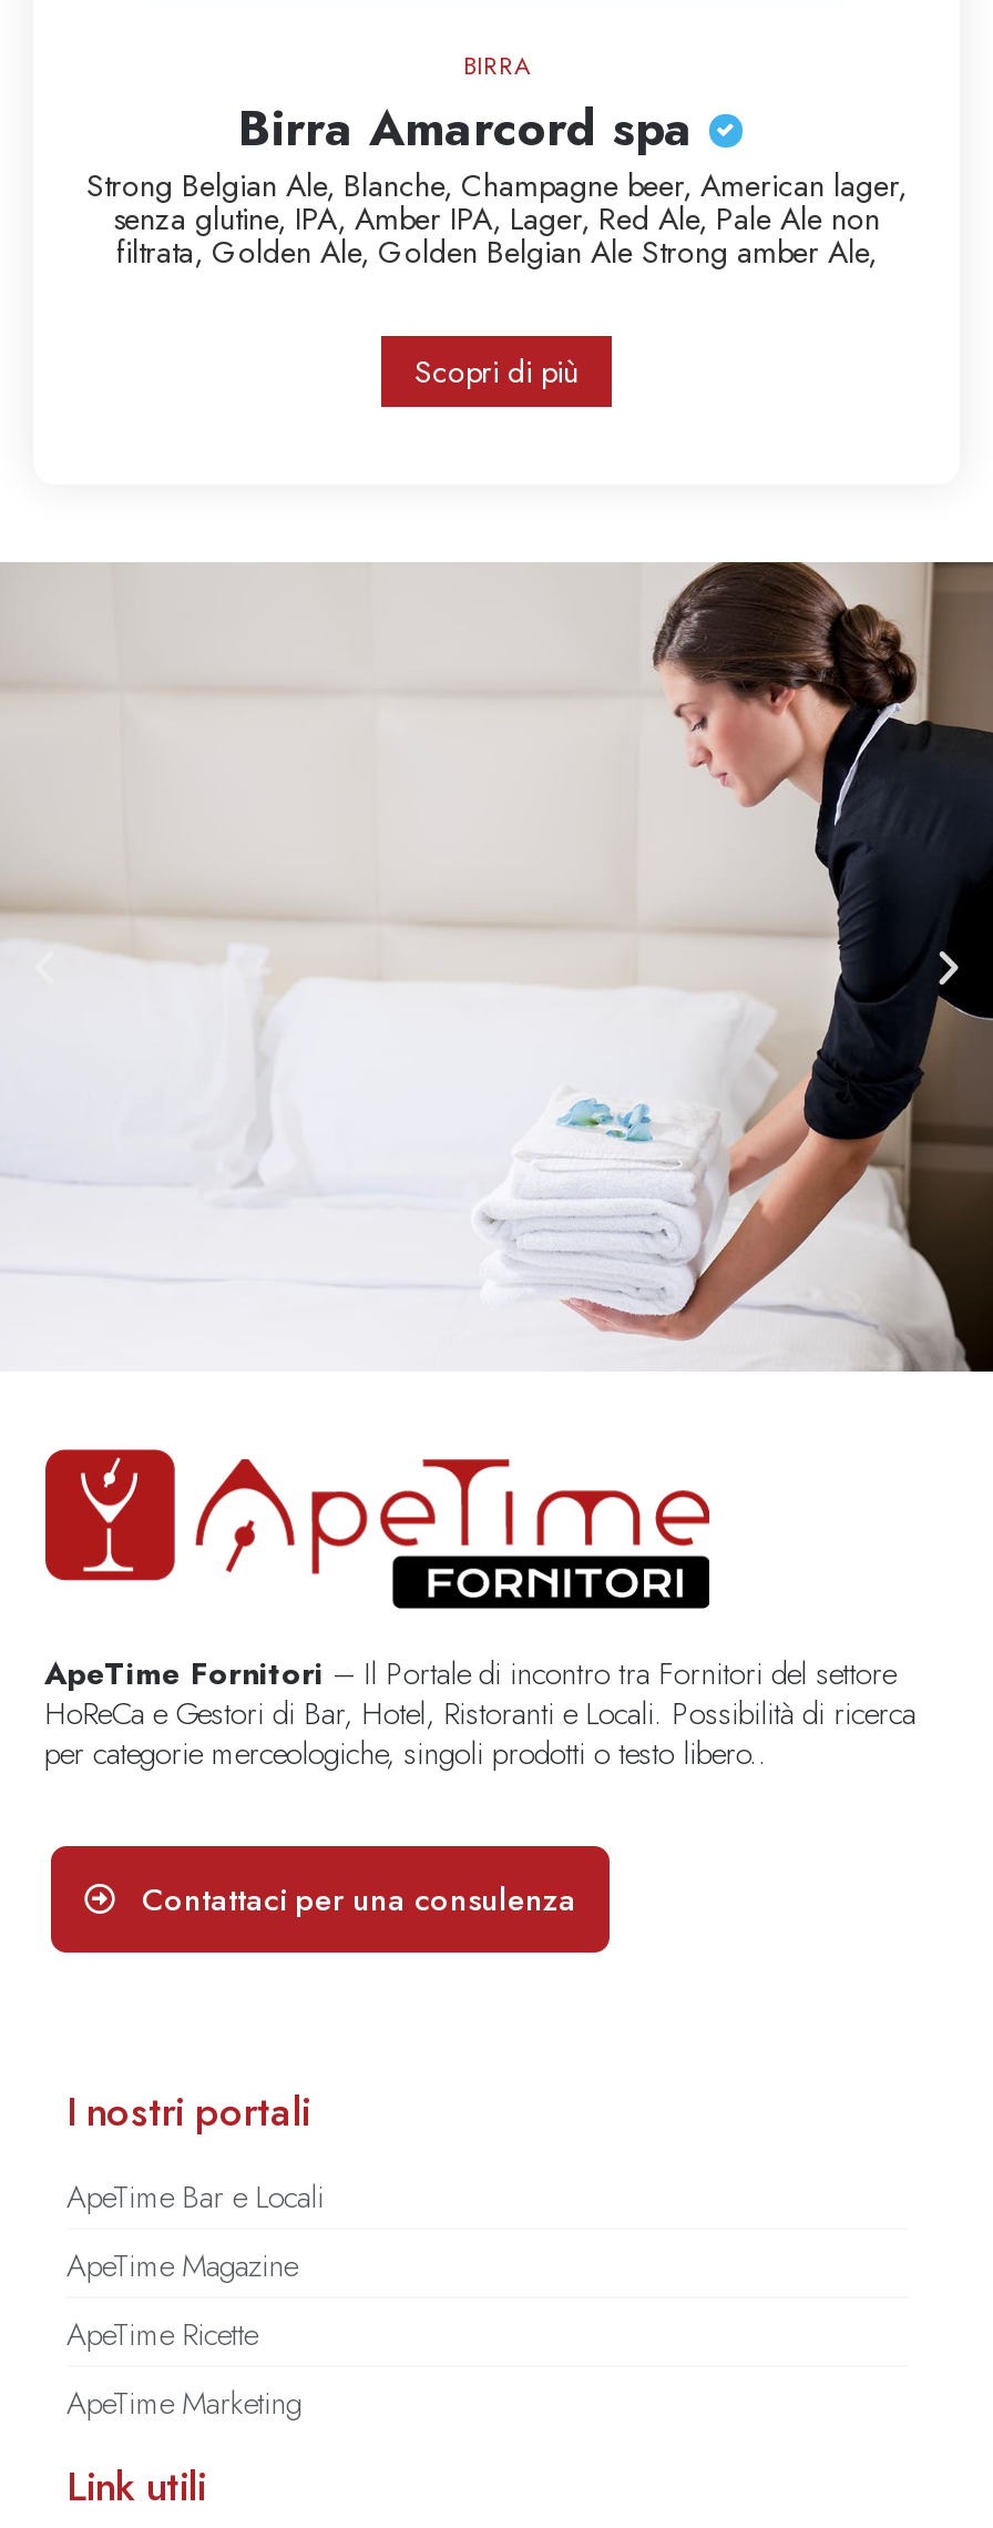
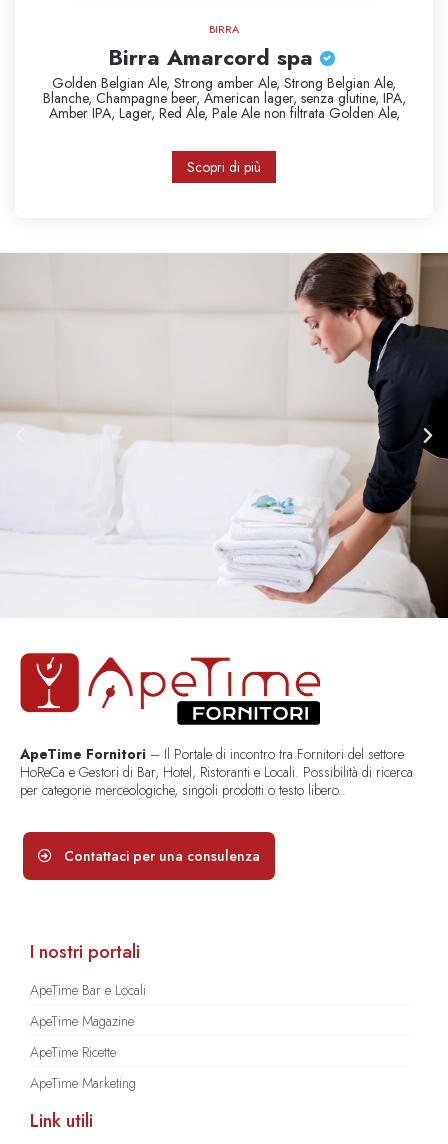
[86,163,907,274] Strong Belgian Ale, Blanche, Champagne beer, American lager, | senza glutine,IPA,Amber IPA,Lager,Red Ale, Pale Ale non | filtrata,Golden Ale,Golden Belgian AleStrong amber Ale, -> [42,73,405,123] Golden Belgian Ale, Strong amber Ale, Strong Belgian Ale, | Blanche,Champagne beer,American lager, senza glutine,IPA, | Amber IPA,Lager,Red Ale, Pale Ale non filtrataGolden Ale,

